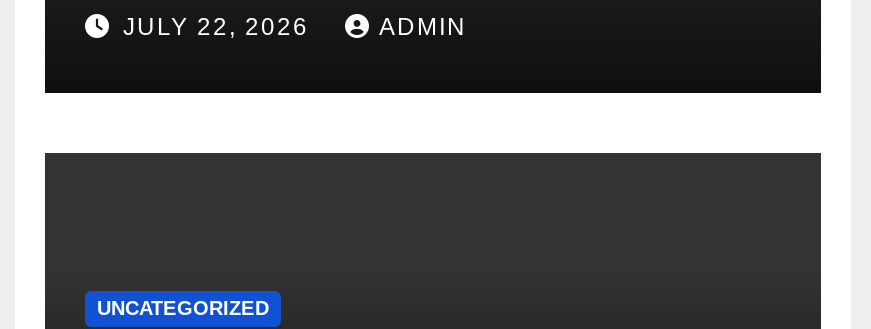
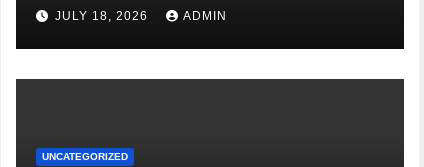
[123,14,317,42] JULY 22, 2026 -> [55,9,152,23] JULY 18, 2026

